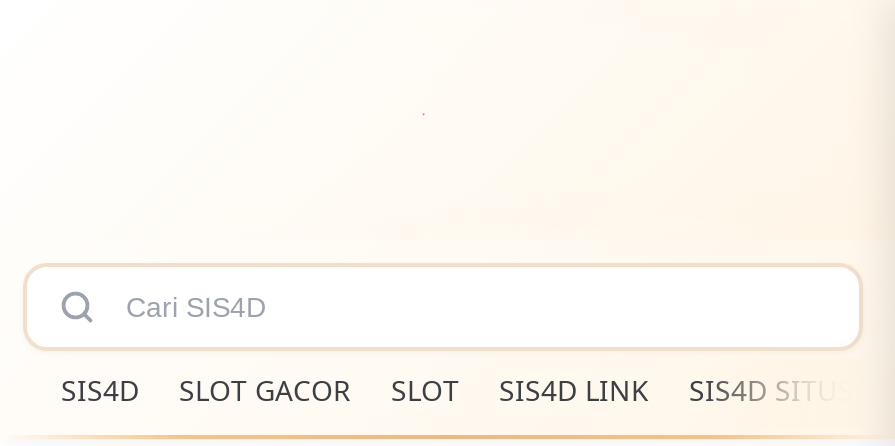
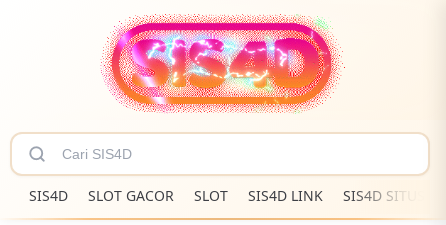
none -> [101,14,345,113] [image]

